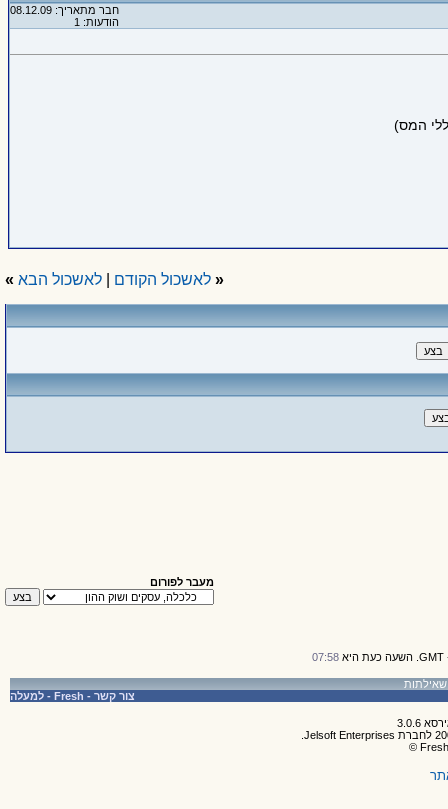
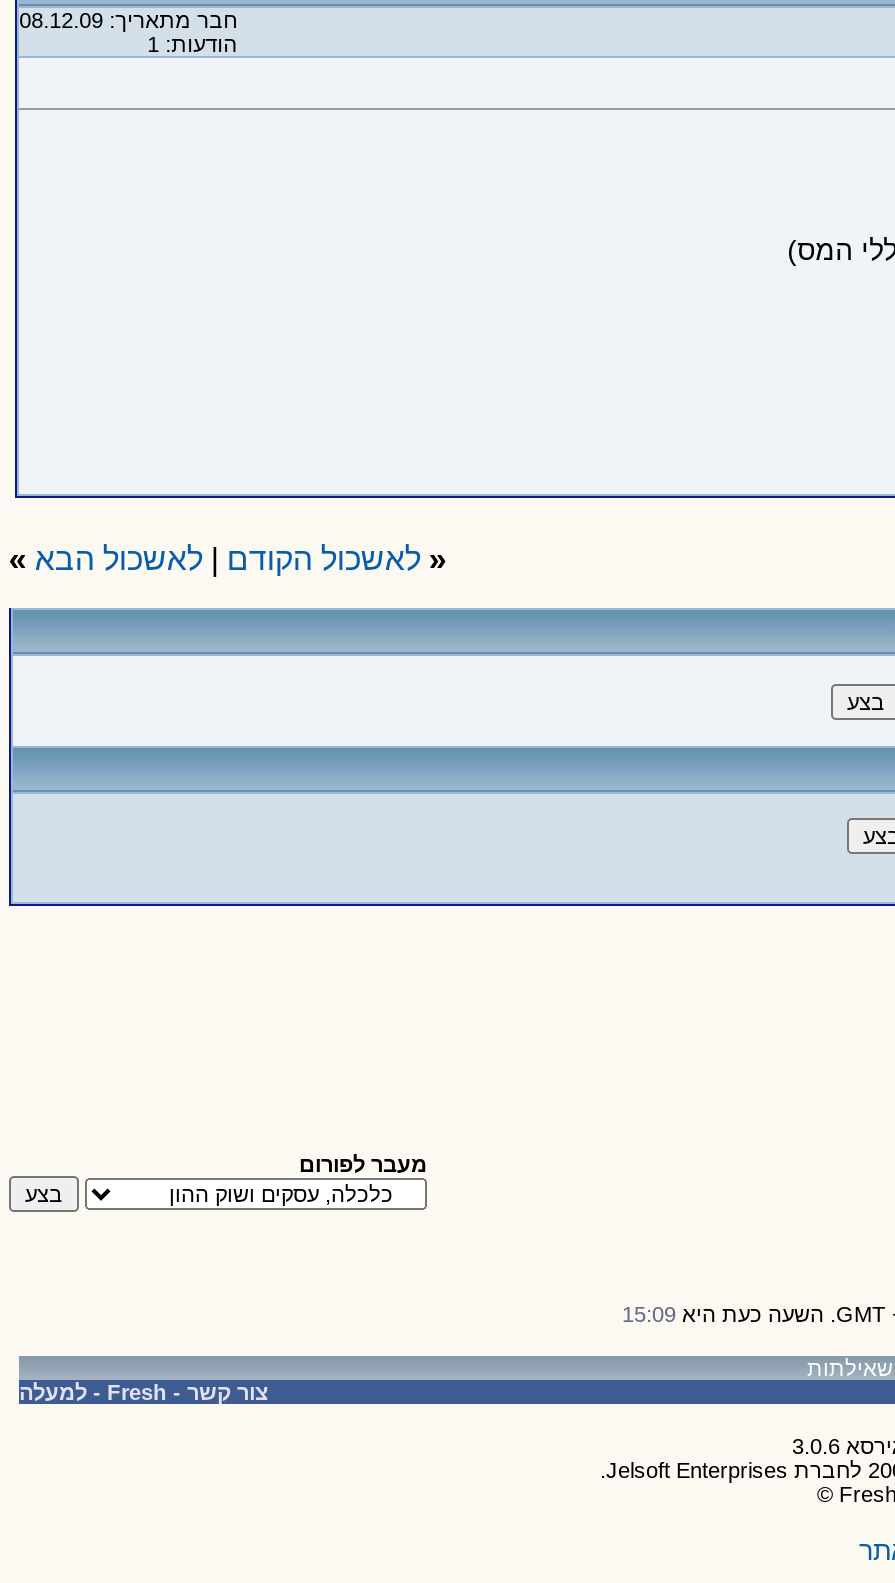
[311,651,338,663] 07:58 -> [622,1302,676,1326] 15:09

